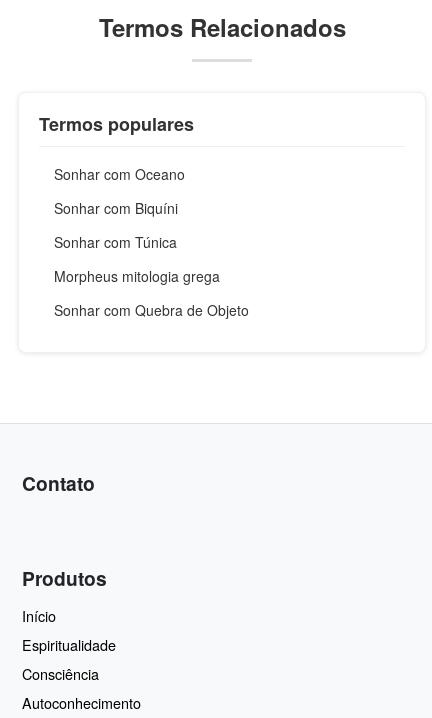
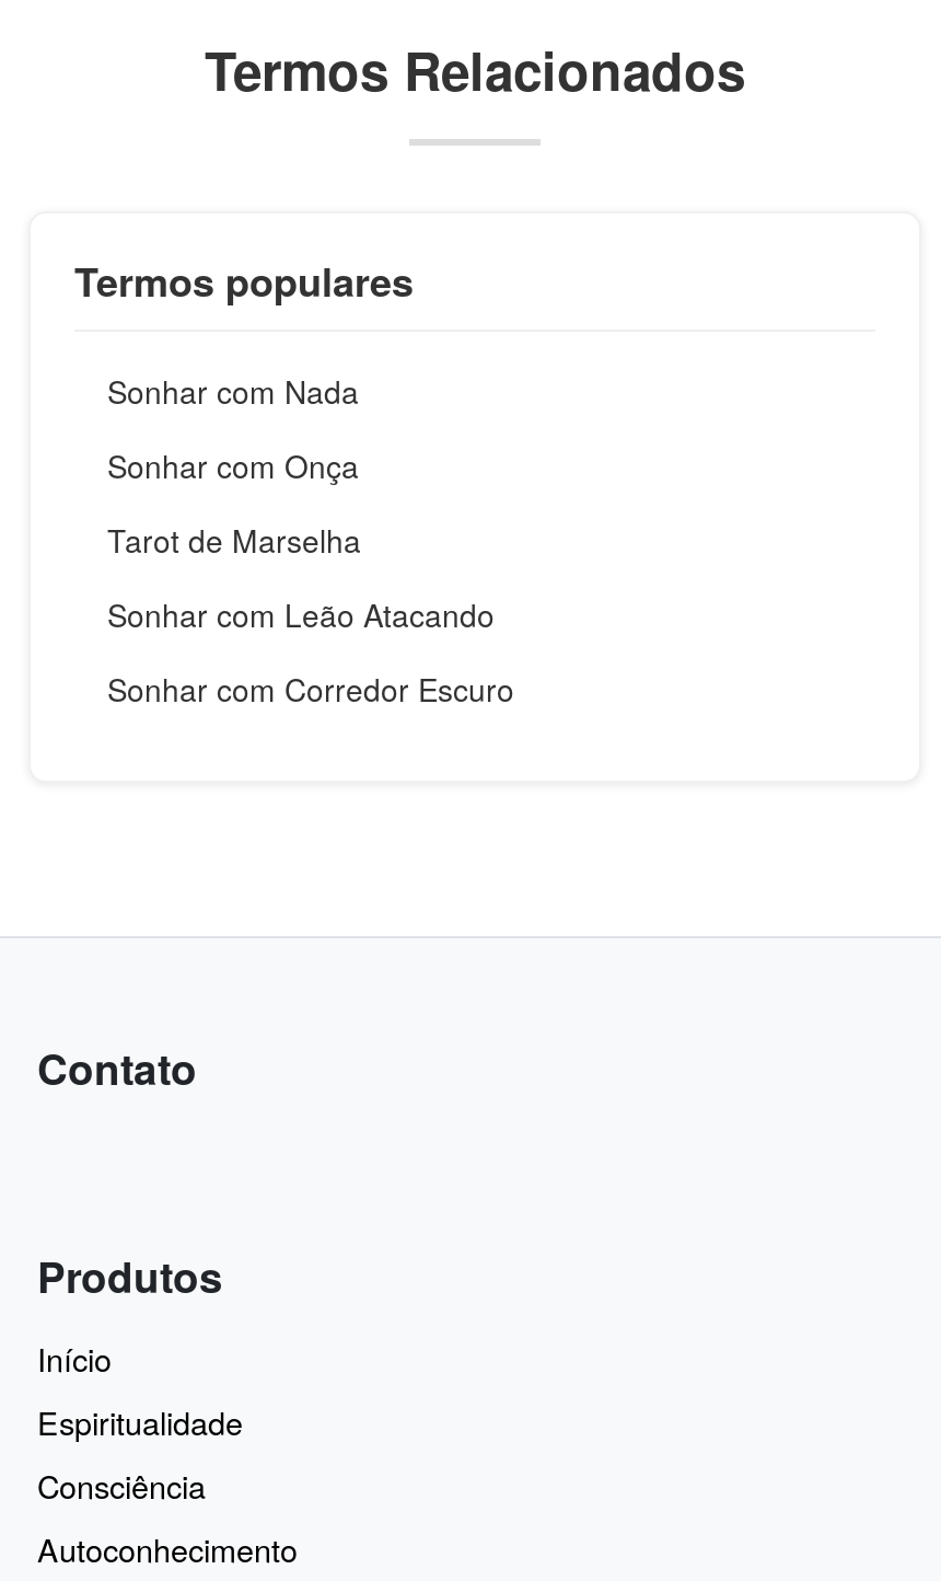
[54,164,185,184] Sonhar com Oceano -> [107,369,359,413] Sonhar com Nada
[54,198,178,218] Sonhar com Biquíni -> [107,443,359,487] Sonhar com Onça
[54,232,177,252] Sonhar com Túnica -> [107,518,361,562] Tarot de Marselha
[54,266,220,286] Morpheus mitologia grega -> [107,592,495,636] Sonhar com Leão Atacando
[54,300,249,320] Sonhar com Quebra de Objeto -> [107,667,514,711] Sonhar com Corredor Escuro

